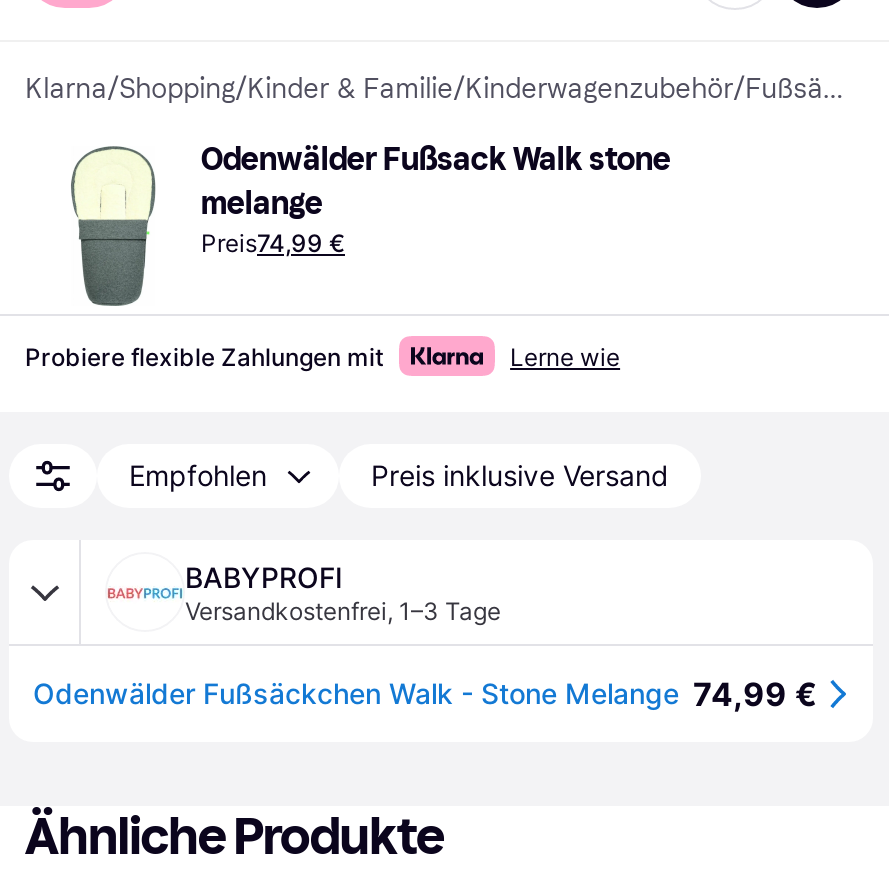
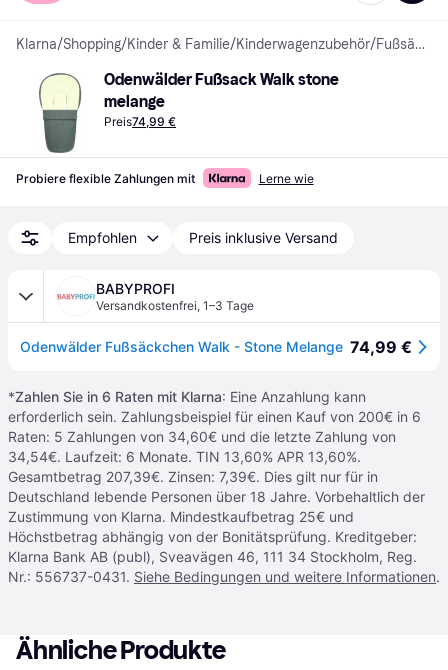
none -> [8,388,440,585] *Zahlen Sie in 6 Raten mit Klarna: Eine Anzahlung kann | erforderlich sein. Zahlungsbeispiel für einen Kauf von 200€ in 6 | Raten: 5 Zahlungen von 34,60€ und die letzte Zahlung von | 34,54€. Laufzeit: 6 Monate. TIN 13,60% APR 13,60%. | Gesamtbetrag 207,39€. Zinsen: 7,39€. Dies gilt nur für in | Deutschland lebende Personen über 18 Jahre. Vorbehaltlich der | Zustimmung von Klarna. Mindestkaufbetrag 25€ und | Höchstbetrag abhängig von der Bonitätsprüfung. Kreditgeber: | Klarna Bank AB (publ), Sveavägen 46, 111 34 Stockholm, Reg. | Nr.: 556737-0431. Siehe Bedingungen und weitere Informationen.

